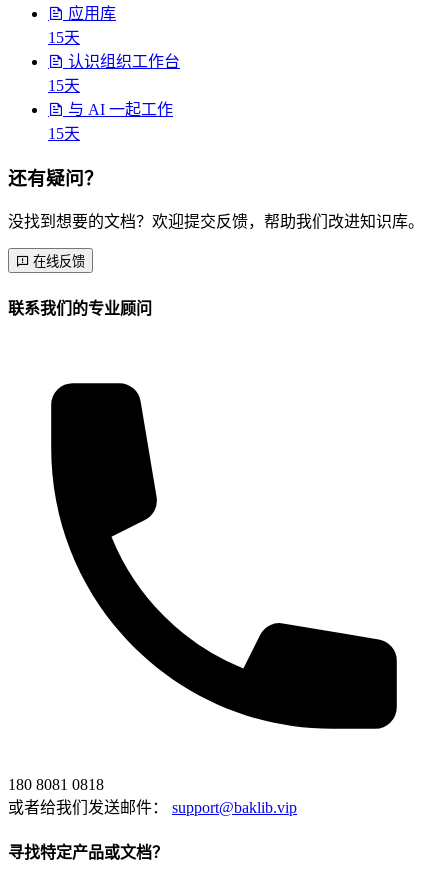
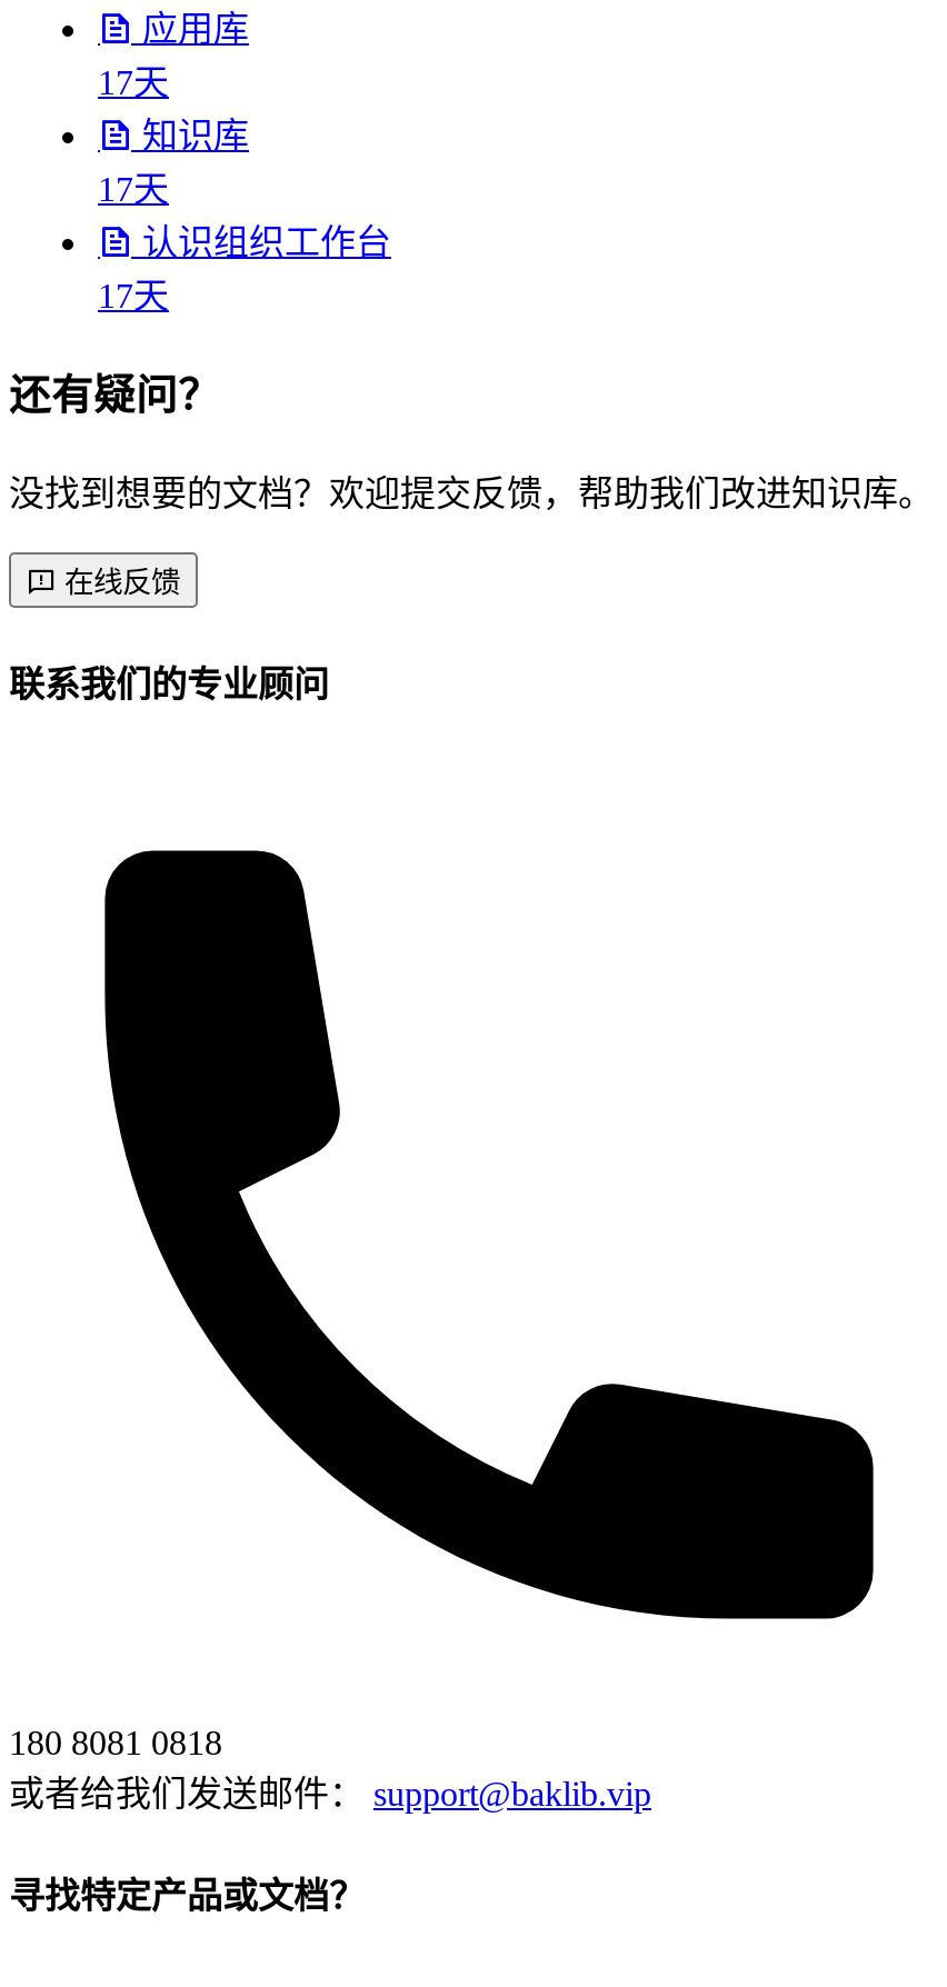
[48,29,80,46] 15天 -> [98,64,249,209] 17天 | 知识库 | 17天
moved [68,53,180,70] -> [142,224,391,262]: 认识组织工作台
[48,77,173,142] 15天 | 与 AI 一起工作 | 15天 -> [98,278,169,316] 17天

